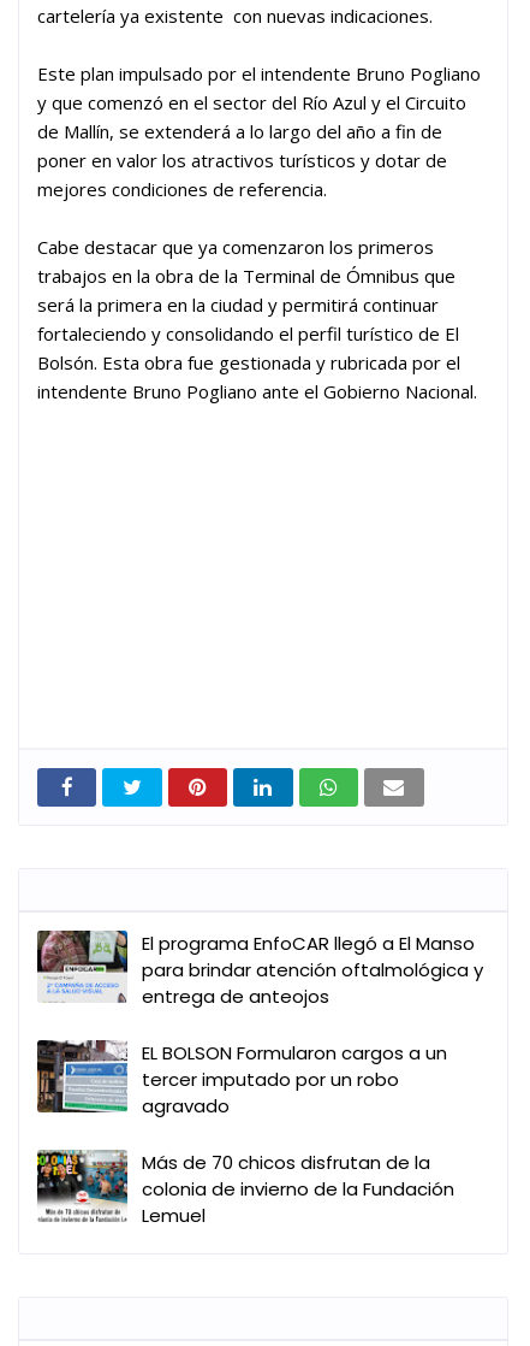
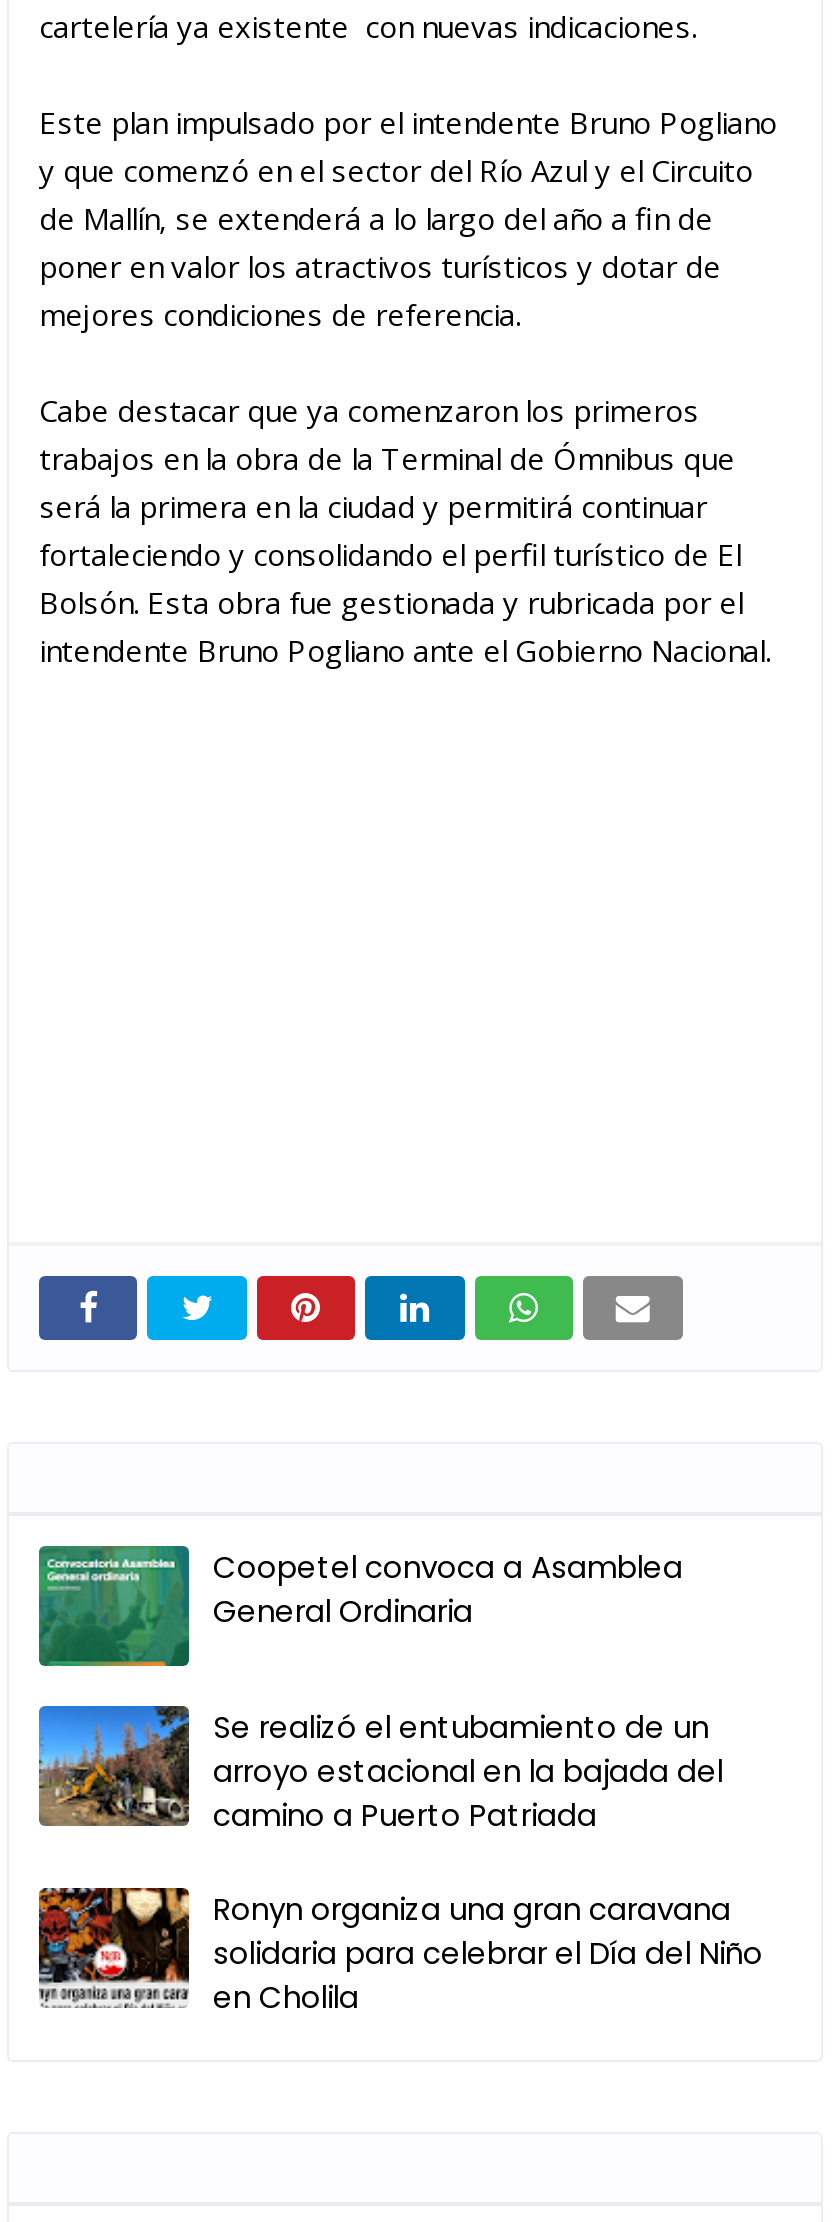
[36,929,483,1009] [image] | El programa EnfoCAR llegó a El Manso | para brindar atención oftalmológica y | entrega de anteojos -> [37,1544,683,1668] [image] | Coopetel convoca a Asamblea | General Ordinaria
[36,1039,447,1118] [image] | EL BOLSON Formularon cargos a un | tercer imputado por un robo | agravado -> [37,1704,723,1836] [image] | Se realizó el entubamiento de un | arroyo estacional en la bajada del | camino a Puerto Patriada
[37,1149,454,1228] [image] | Más de 70 chicos disfrutan de la | colonia de invierno de la Fundación | Lemuel -> [39,1886,763,2018] [image] | Ronyn organiza una gran caravana | solidaria para celebrar el Día del Niño | en Cholila

